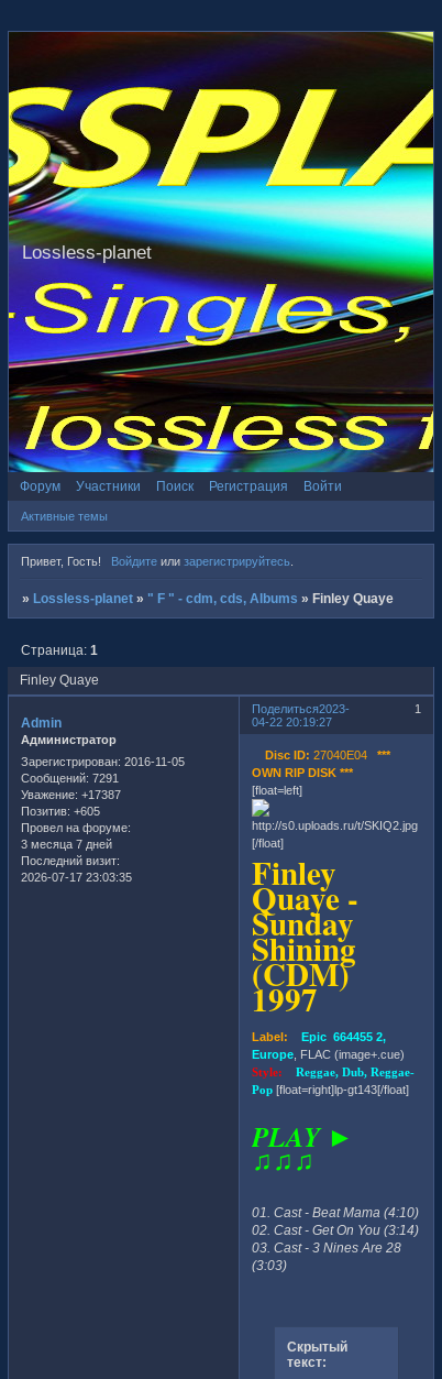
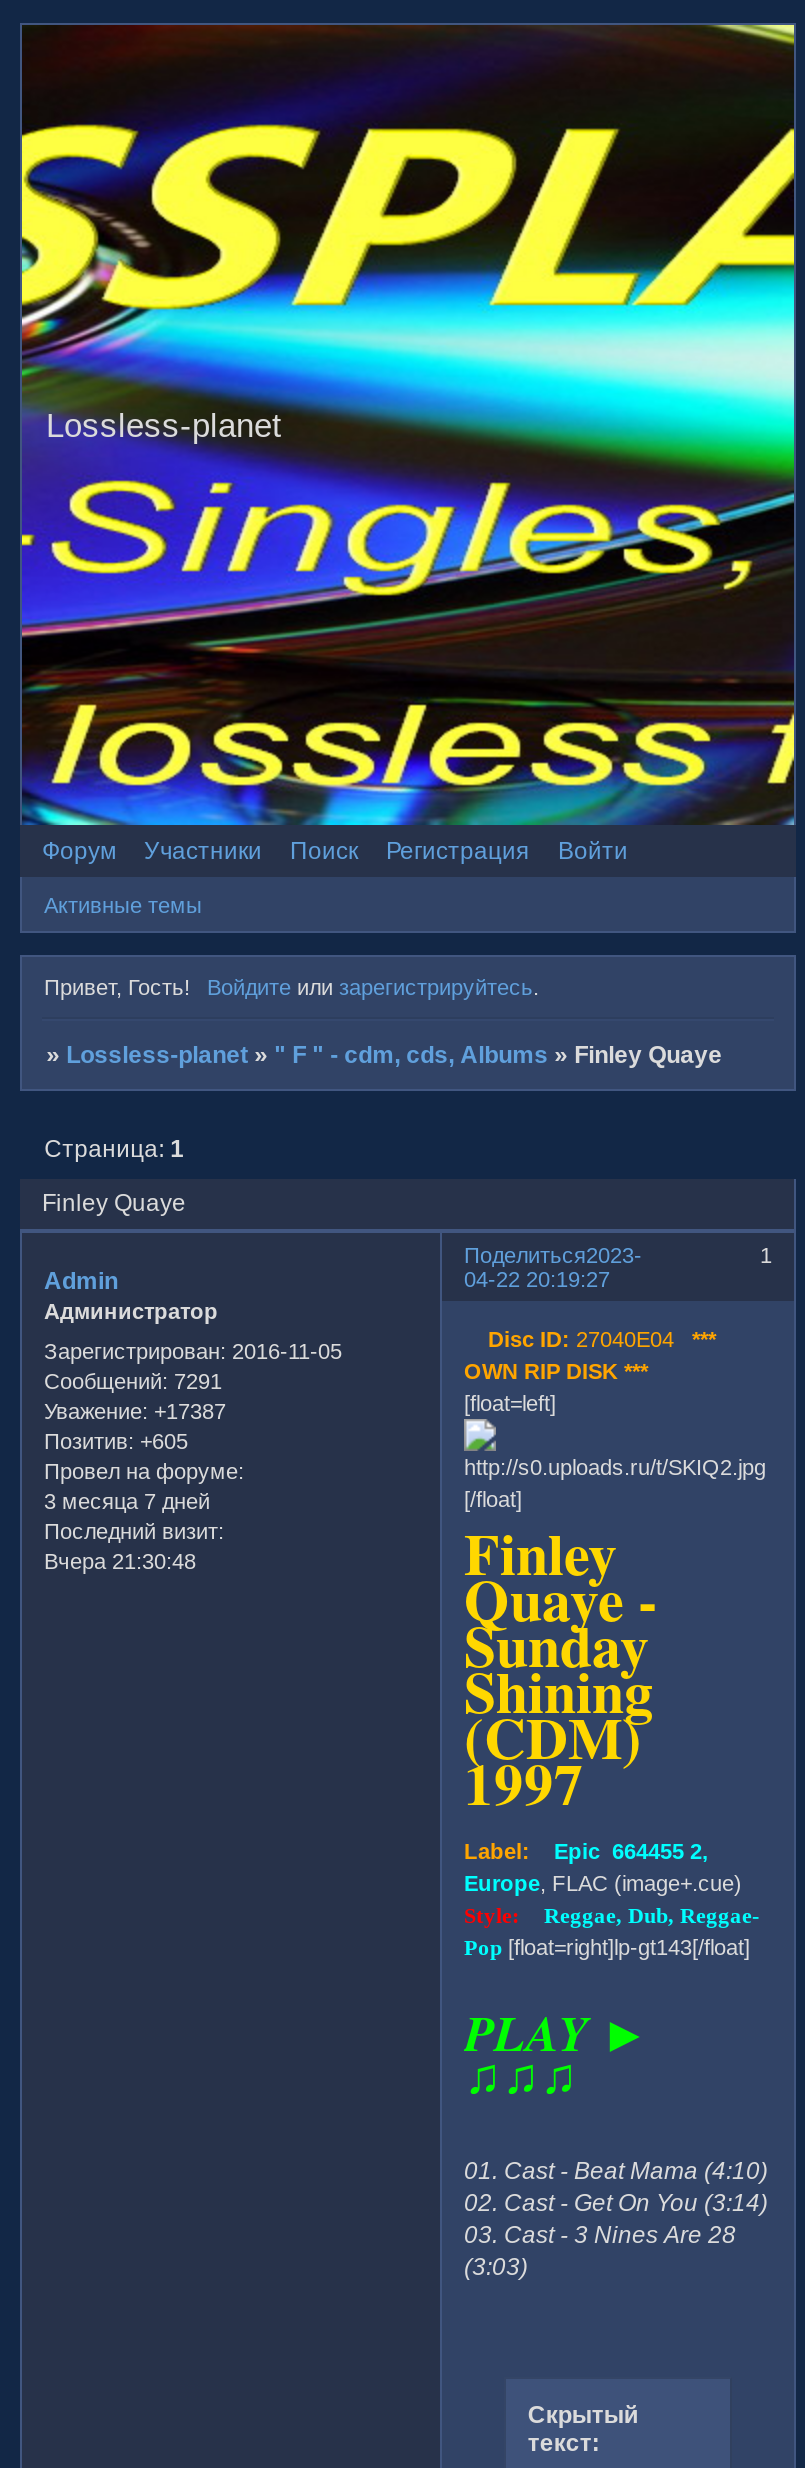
[21,870,132,884] 2026-07-17 23:03:35 -> [44,1549,196,1573] Вчера 21:30:48

